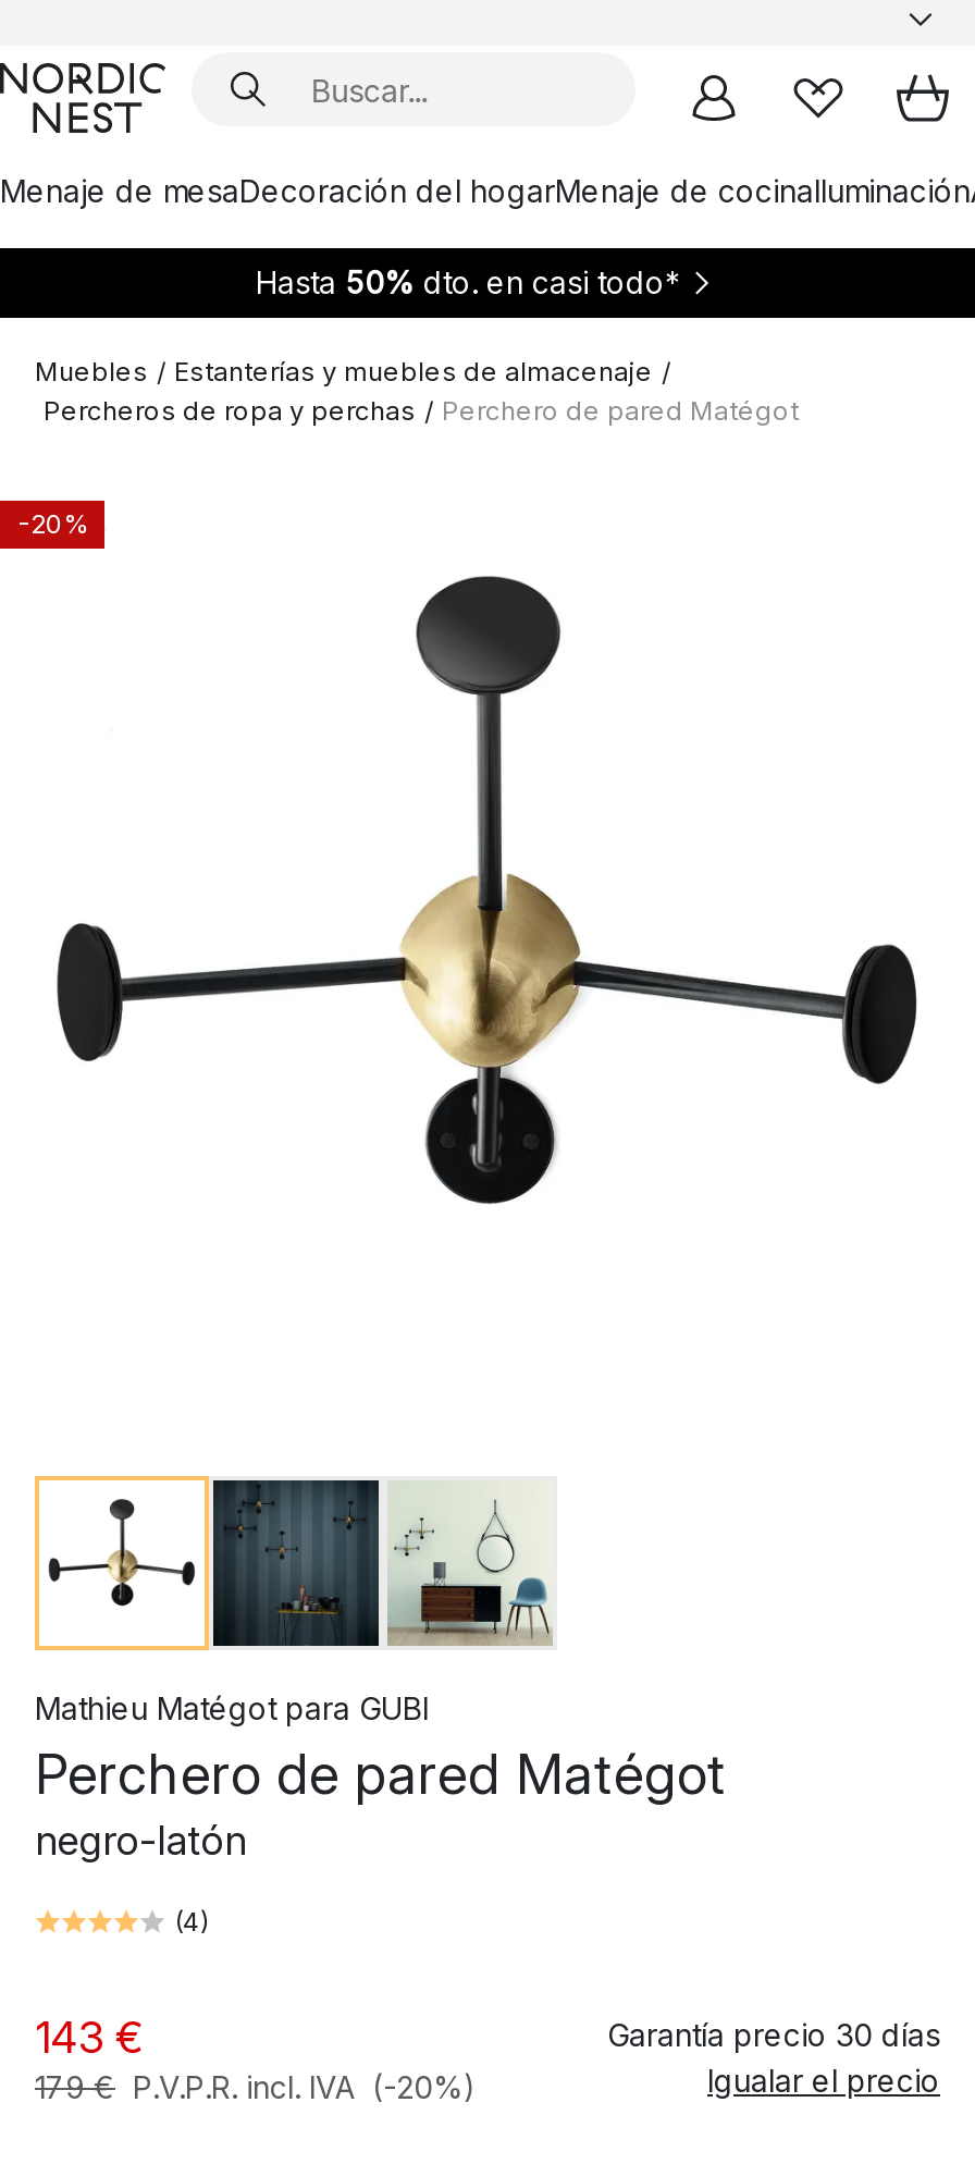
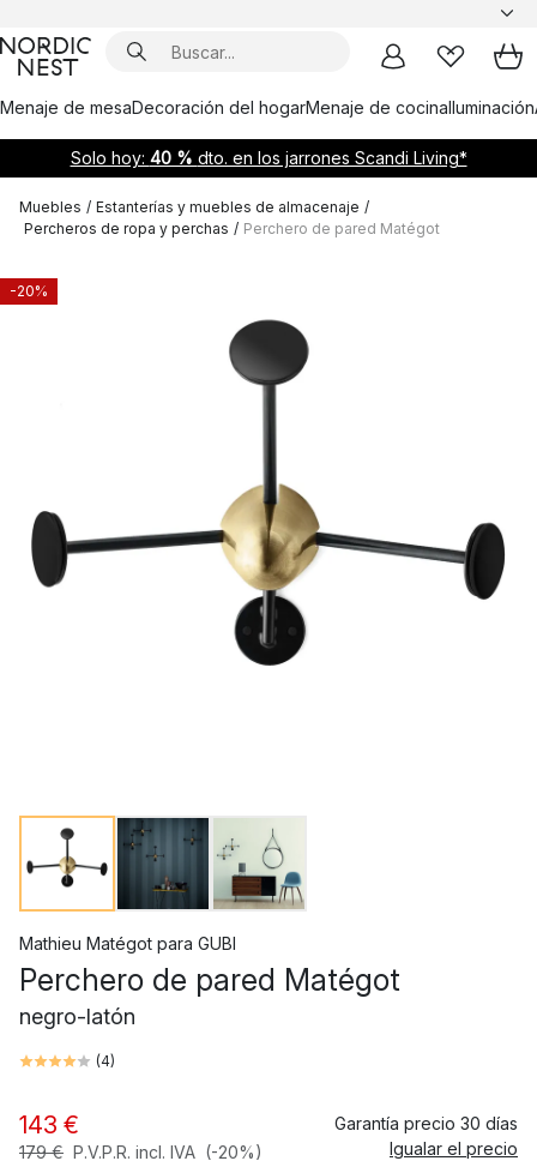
[256,263,680,300] Hasta 50% dto. en casi todo* -> [70,148,467,168] Solo hoy: 40 % dto. en los jarrones Scandi Living*

